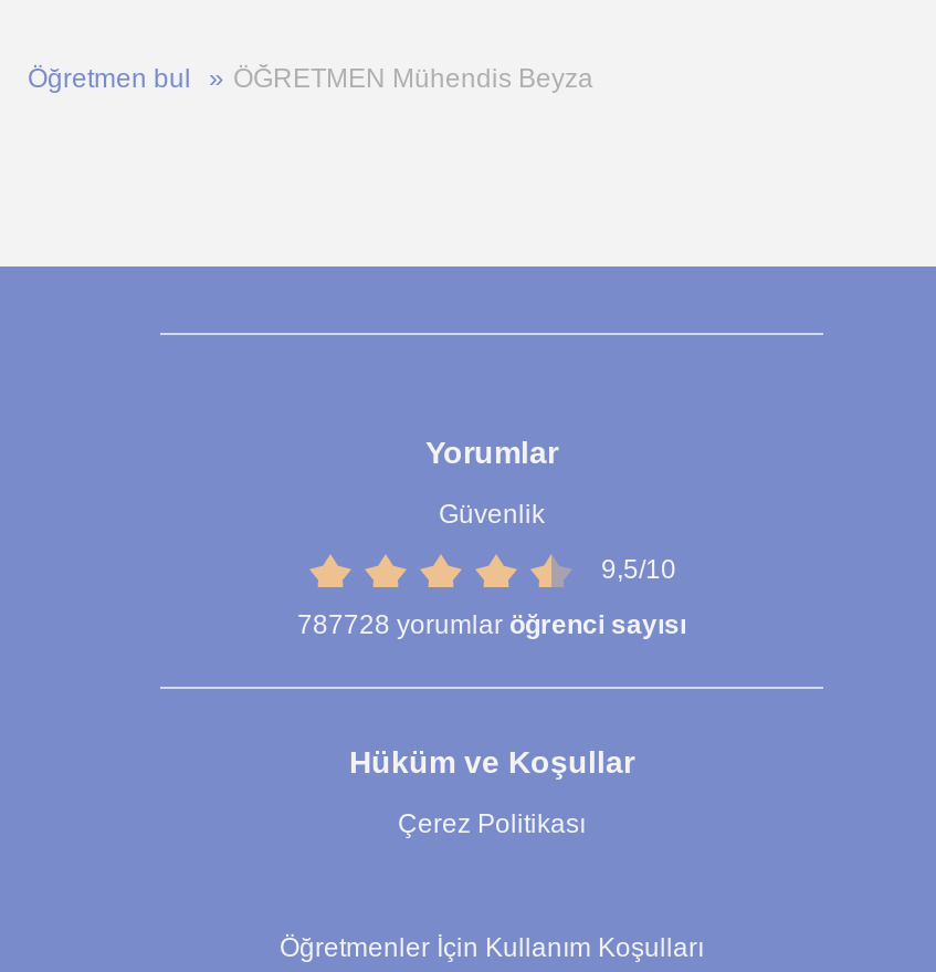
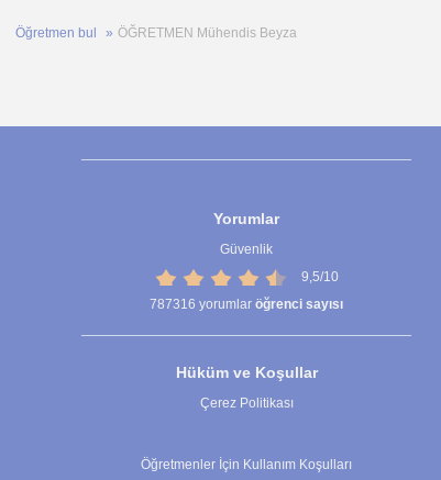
[297,609,686,640] 787728 yorumlar öğrenci sayısı -> [150,296,343,312] 787316 yorumlar öğrenci sayısı

